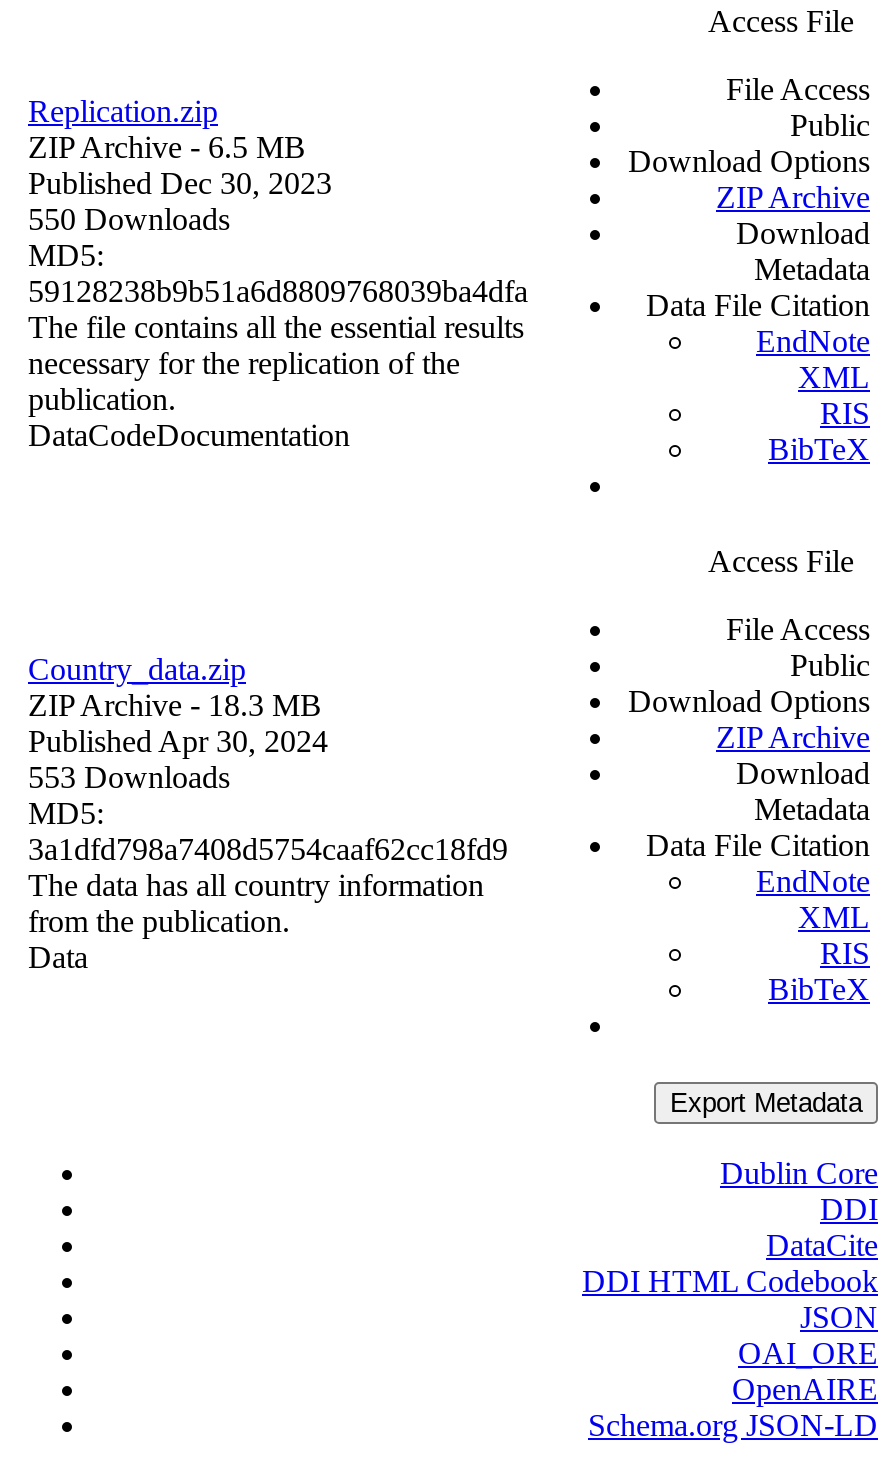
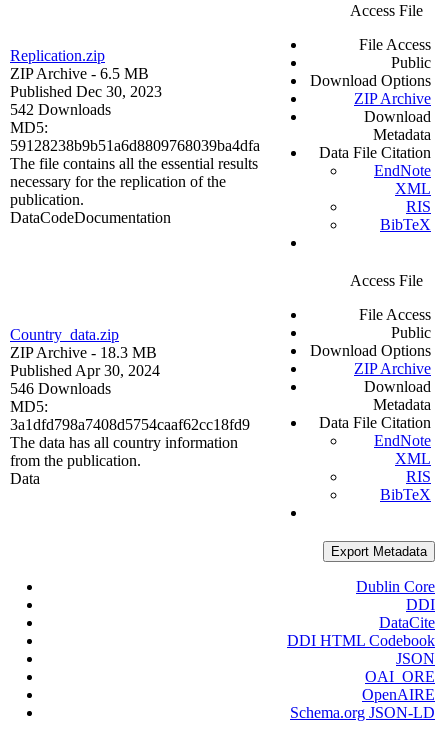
[28,203,230,237] 550 Downloads -> [10,101,111,118] 542 Downloads
[28,761,230,795] 553 Downloads -> [10,380,111,397] 546 Downloads

